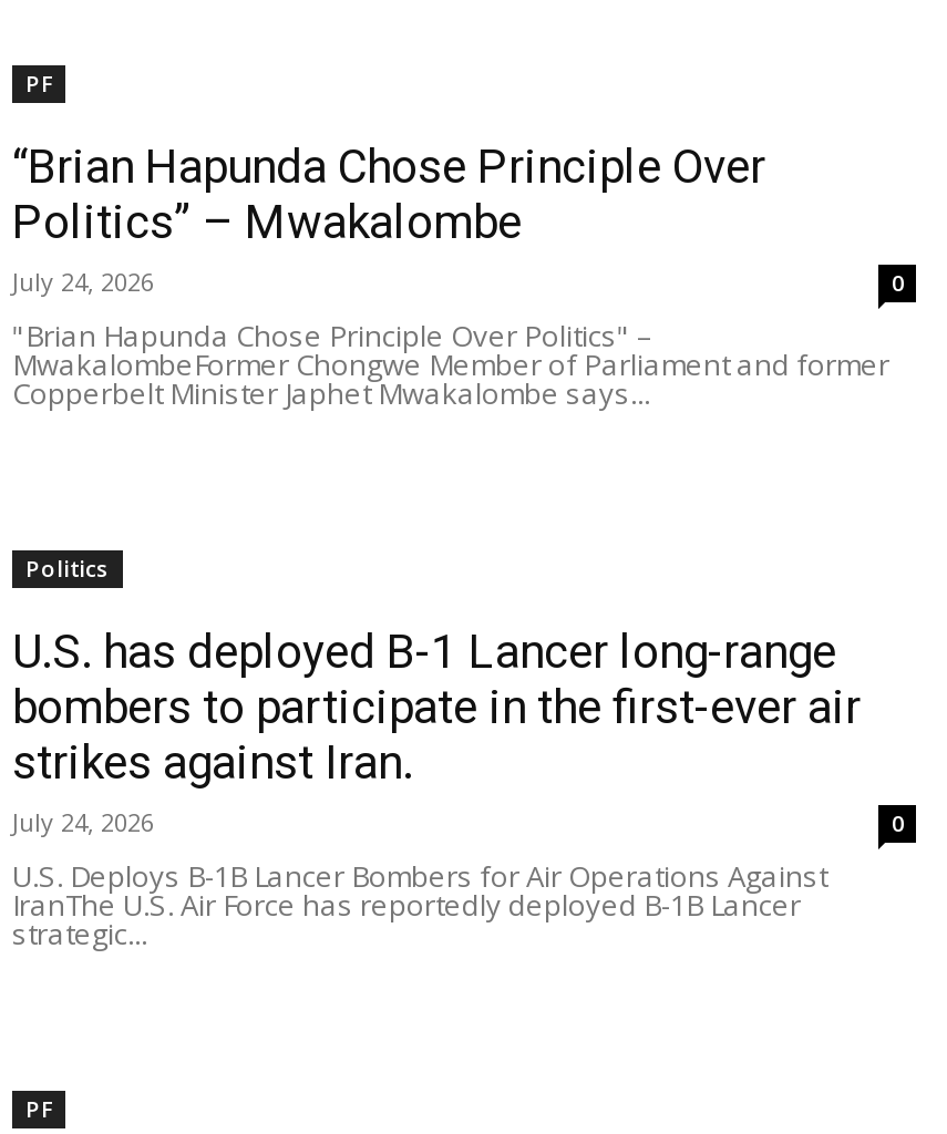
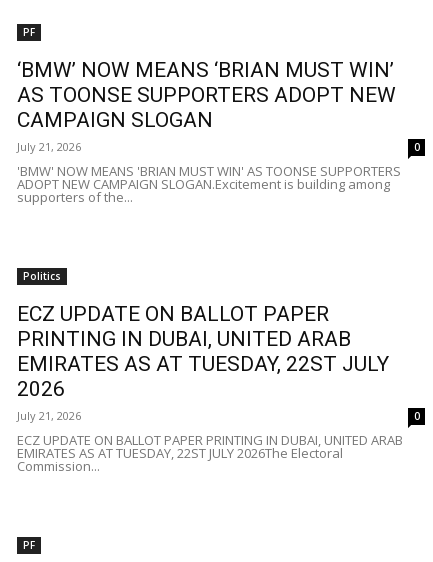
[12,141,765,298] “Brian Hapunda Chose Principle Over | Politics” – Mwakalombe | July 24, 2026 -> [17,58,396,154] ‘BMW’ NOW MEANS ‘BRIAN MUST WIN’ | AS TOONSE SUPPORTERS ADOPT NEW | CAMPAIGN SLOGAN | July 21, 2026
[12,316,889,413] "Brian Hapunda Chose Principle Over Politics" – | MwakalombeFormer Chongwe Member of Parliament and former | Copperbelt Minister Japhet Mwakalombe says... -> [17,162,401,206] 'BMW' NOW MEANS 'BRIAN MUST WIN' AS TOONSE SUPPORTERS | ADOPT NEW CAMPAIGN SLOGAN.Excitement is building among | supporters of the...
[12,626,861,838] U.S. has deployed B-1 Lancer long-range | bombers to participate in the first-ever air | strikes against Iran. | July 24, 2026 -> [17,302,389,423] ECZ UPDATE ON BALLOT PAPER | PRINTING IN DUBAI, UNITED ARAB | EMIRATES AS AT TUESDAY, 22ST JULY | 2026 | July 21, 2026
[12,856,827,953] U.S. Deploys B-1B Lancer Bombers for Air Operations Against | IranThe U.S. Air Force has reportedly deployed B-1B Lancer | strategic... -> [17,431,403,475] ECZ UPDATE ON BALLOT PAPER PRINTING IN DUBAI, UNITED ARAB | EMIRATES AS AT TUESDAY, 22ST JULY 2026The Electoral | Commission...

